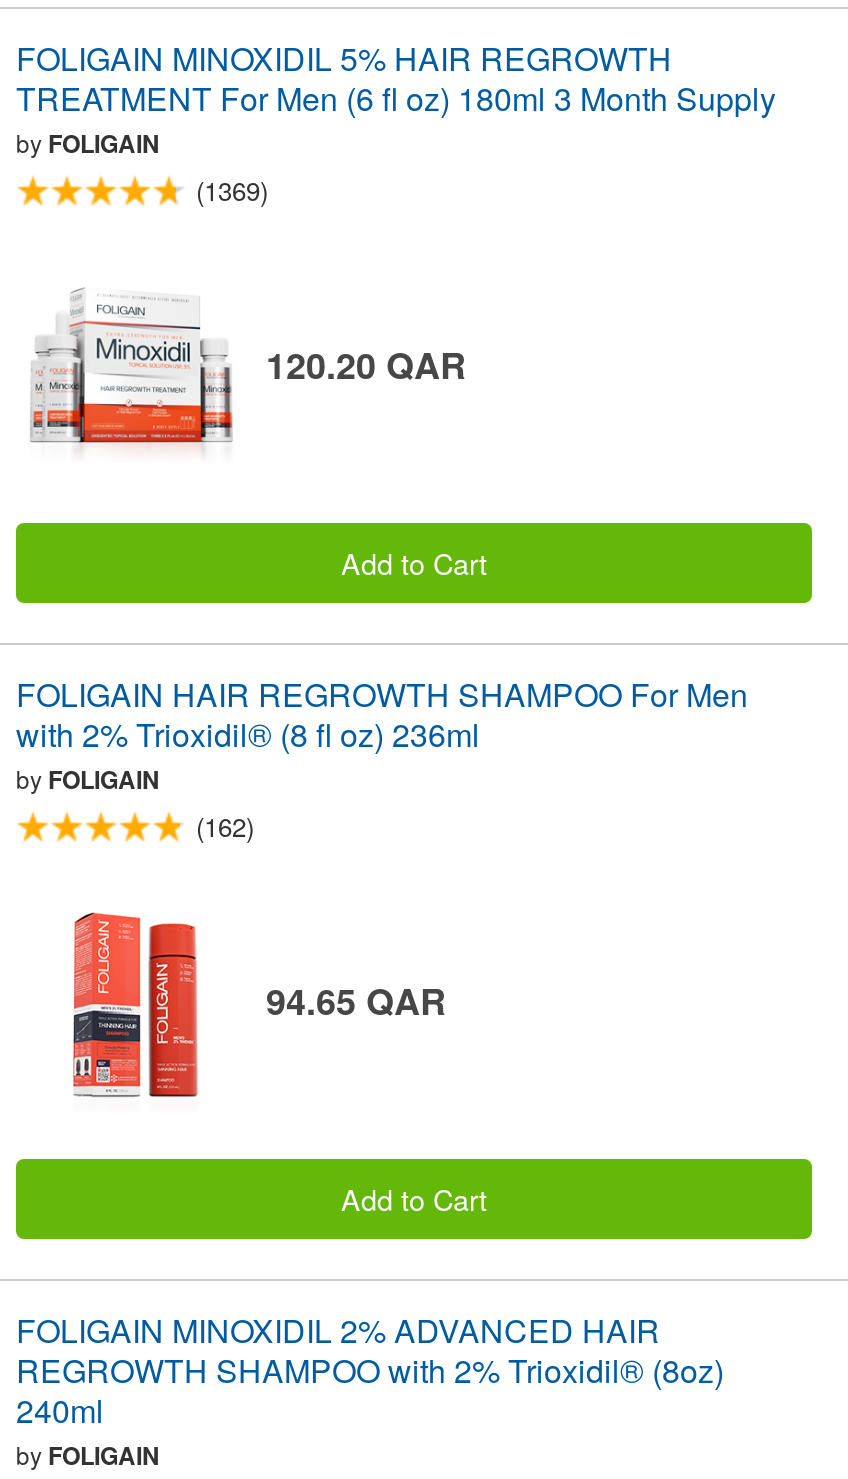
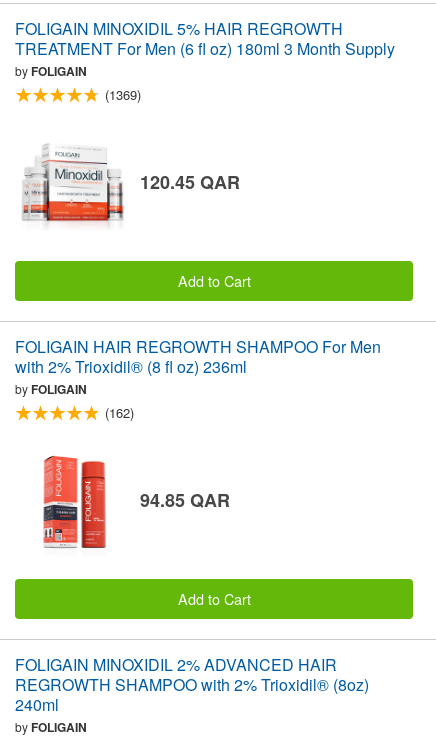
[266,338,466,390] 120.20 QAR -> [140,169,240,195] 120.45 QAR
[266,974,446,1026] 94.65 QAR -> [140,486,230,512] 94.85 QAR

